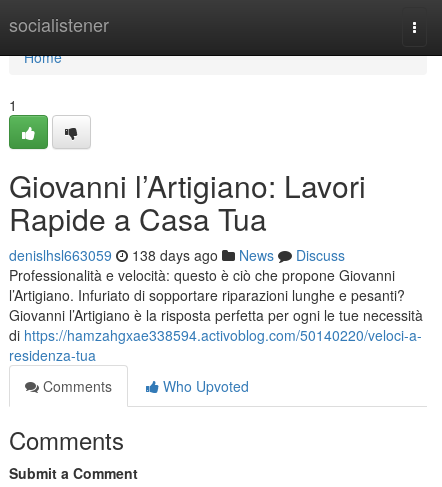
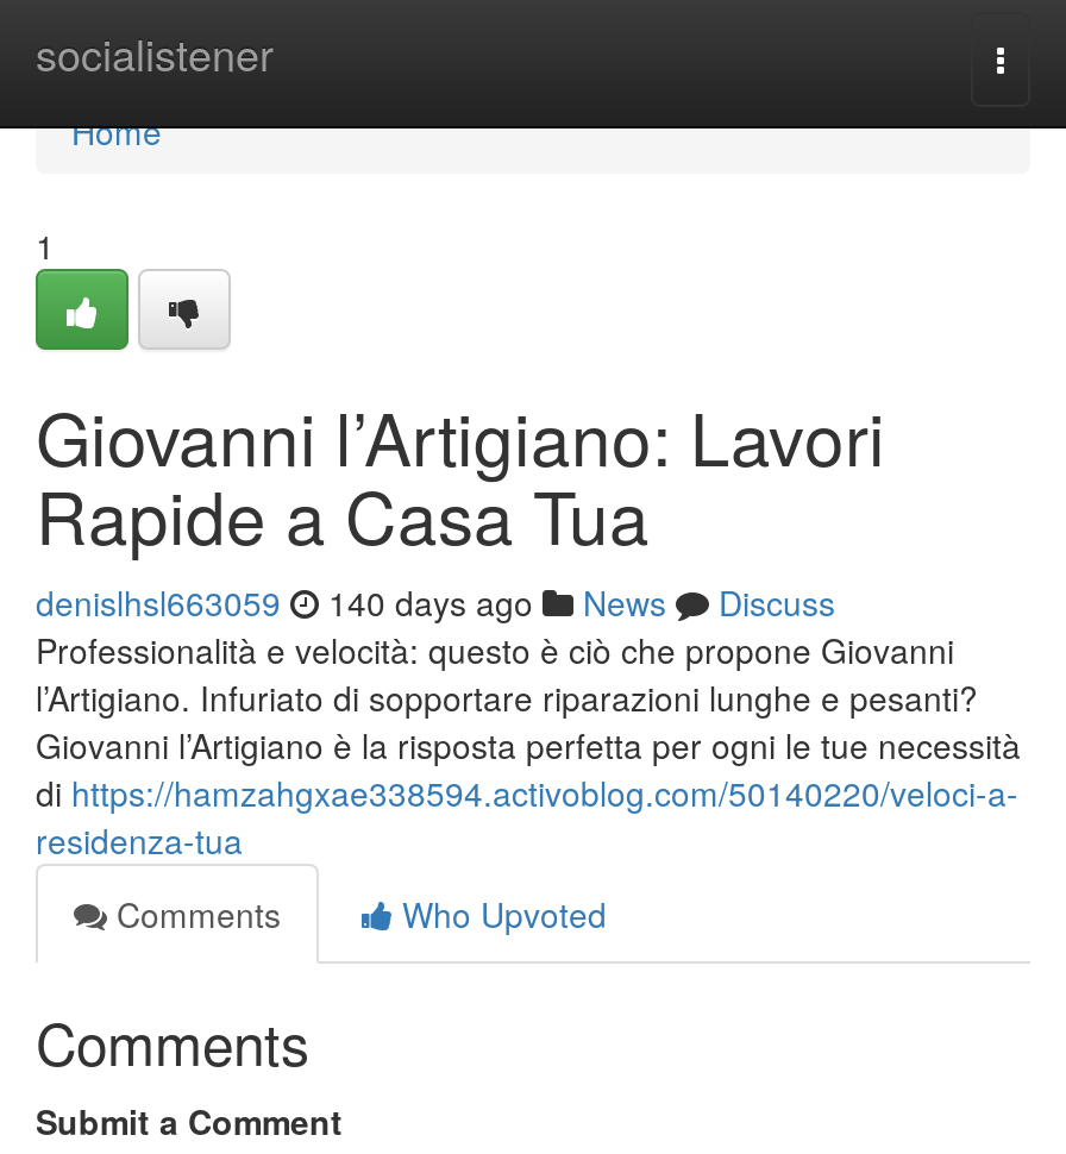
[9,245,345,265] denislhsl663059 138 days ago News Discuss -> [36,578,835,626] denislhsl663059 140 days ago News Discuss

